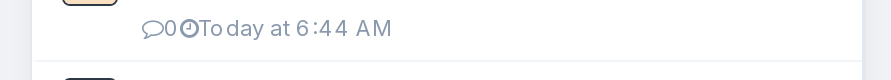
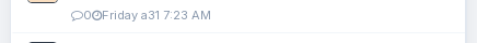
[164,14,392,42] 0 Today at 6:44 AM -> [83,8,211,23] 0 Friday a31 7:23 AM

